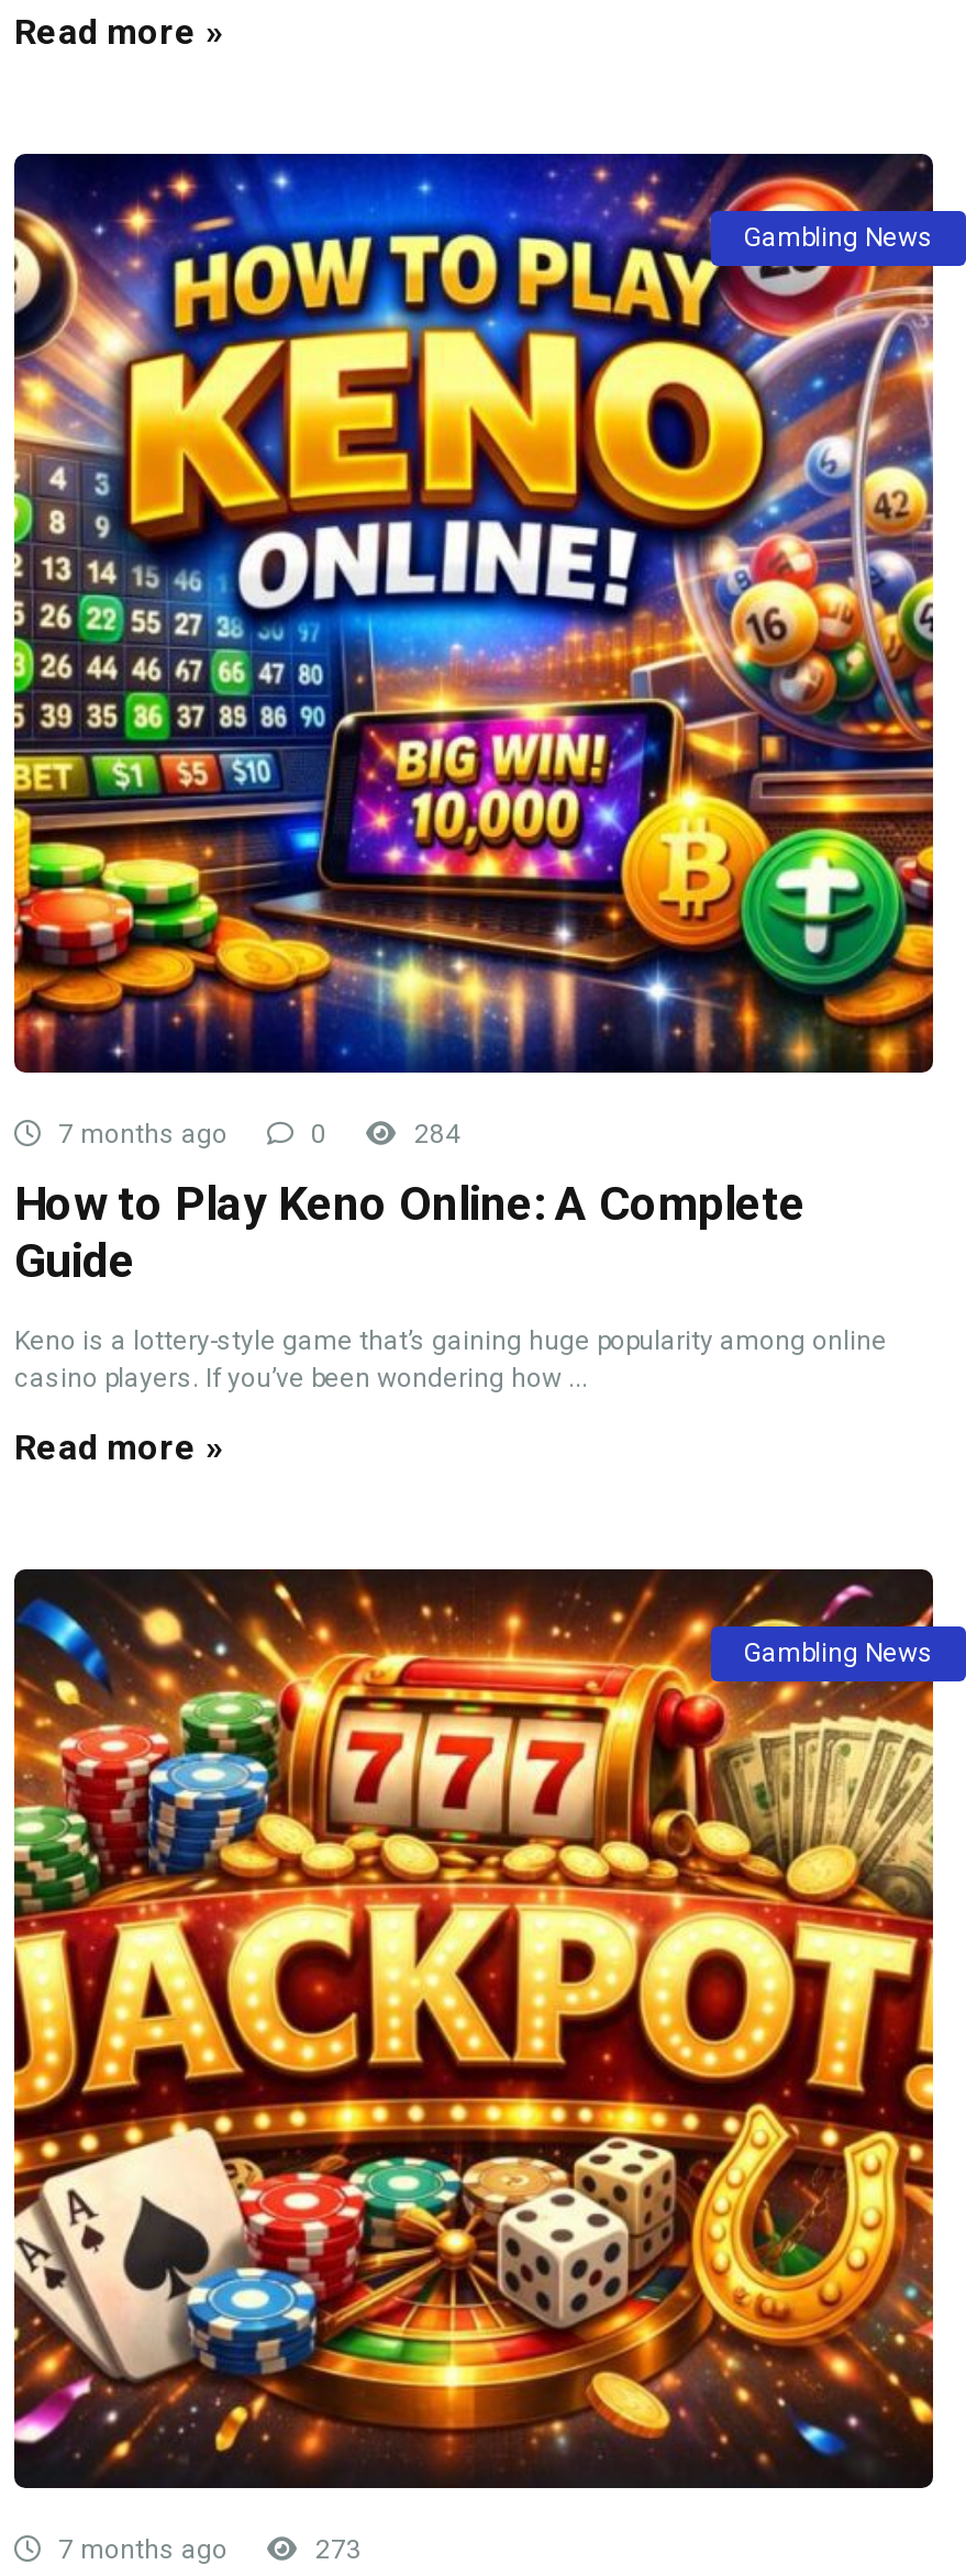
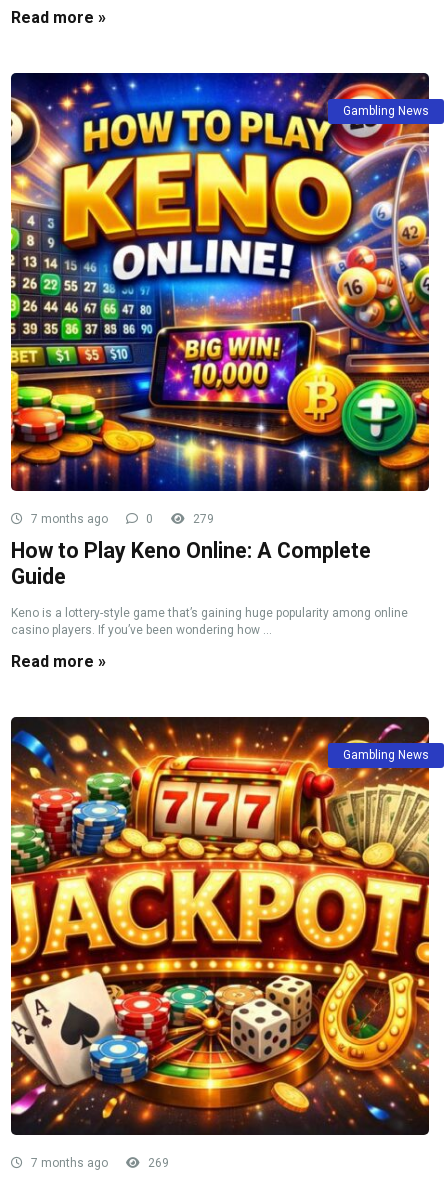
[408,1119,460,1150] 284 -> [190,512,214,526] 279
[309,2534,362,2565] 273 -> [145,1156,169,1170] 269

